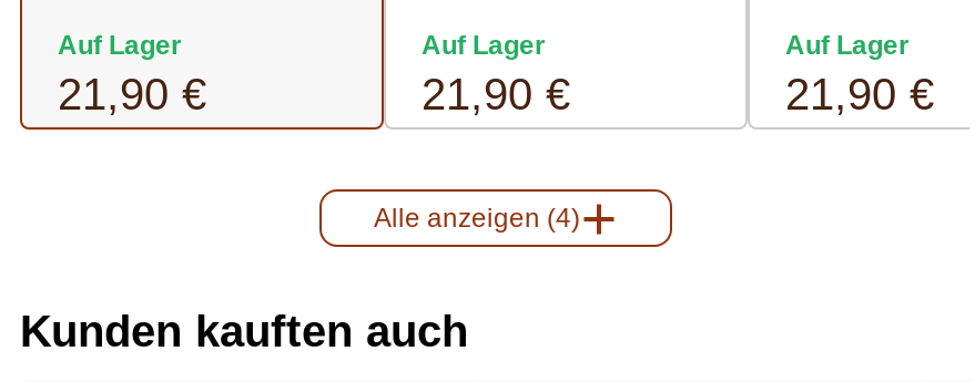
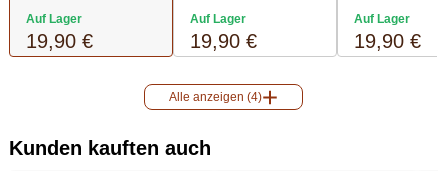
[58,70,206,118] 21,90 € -> [26,30,93,52] 19,90 €
[422,70,570,118] 21,90 € -> [190,30,257,52] 19,90 €
[785,70,934,118] 21,90 € -> [354,30,421,52] 19,90 €

